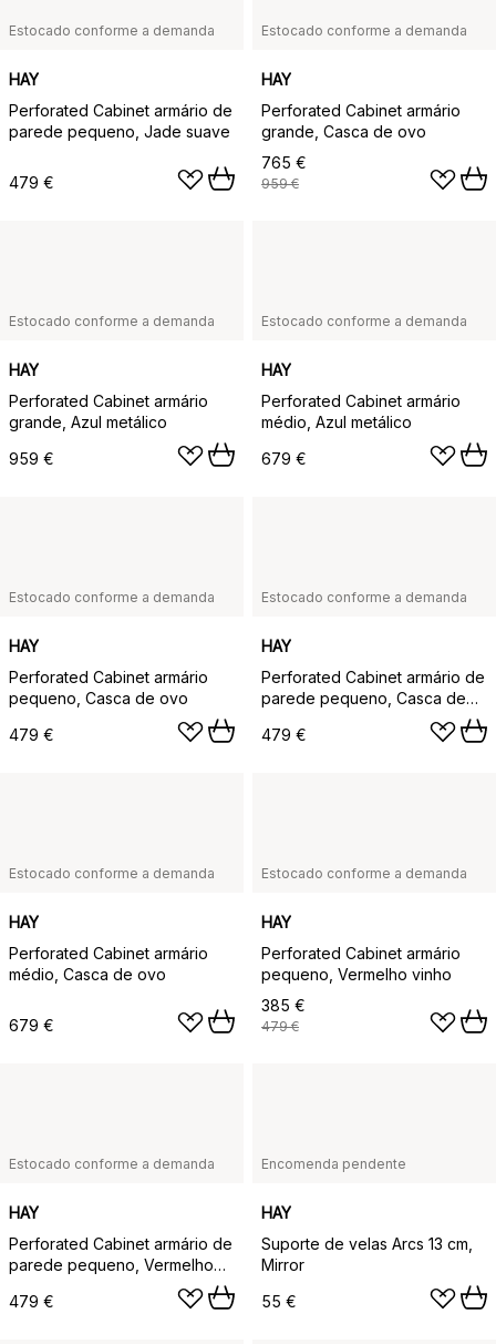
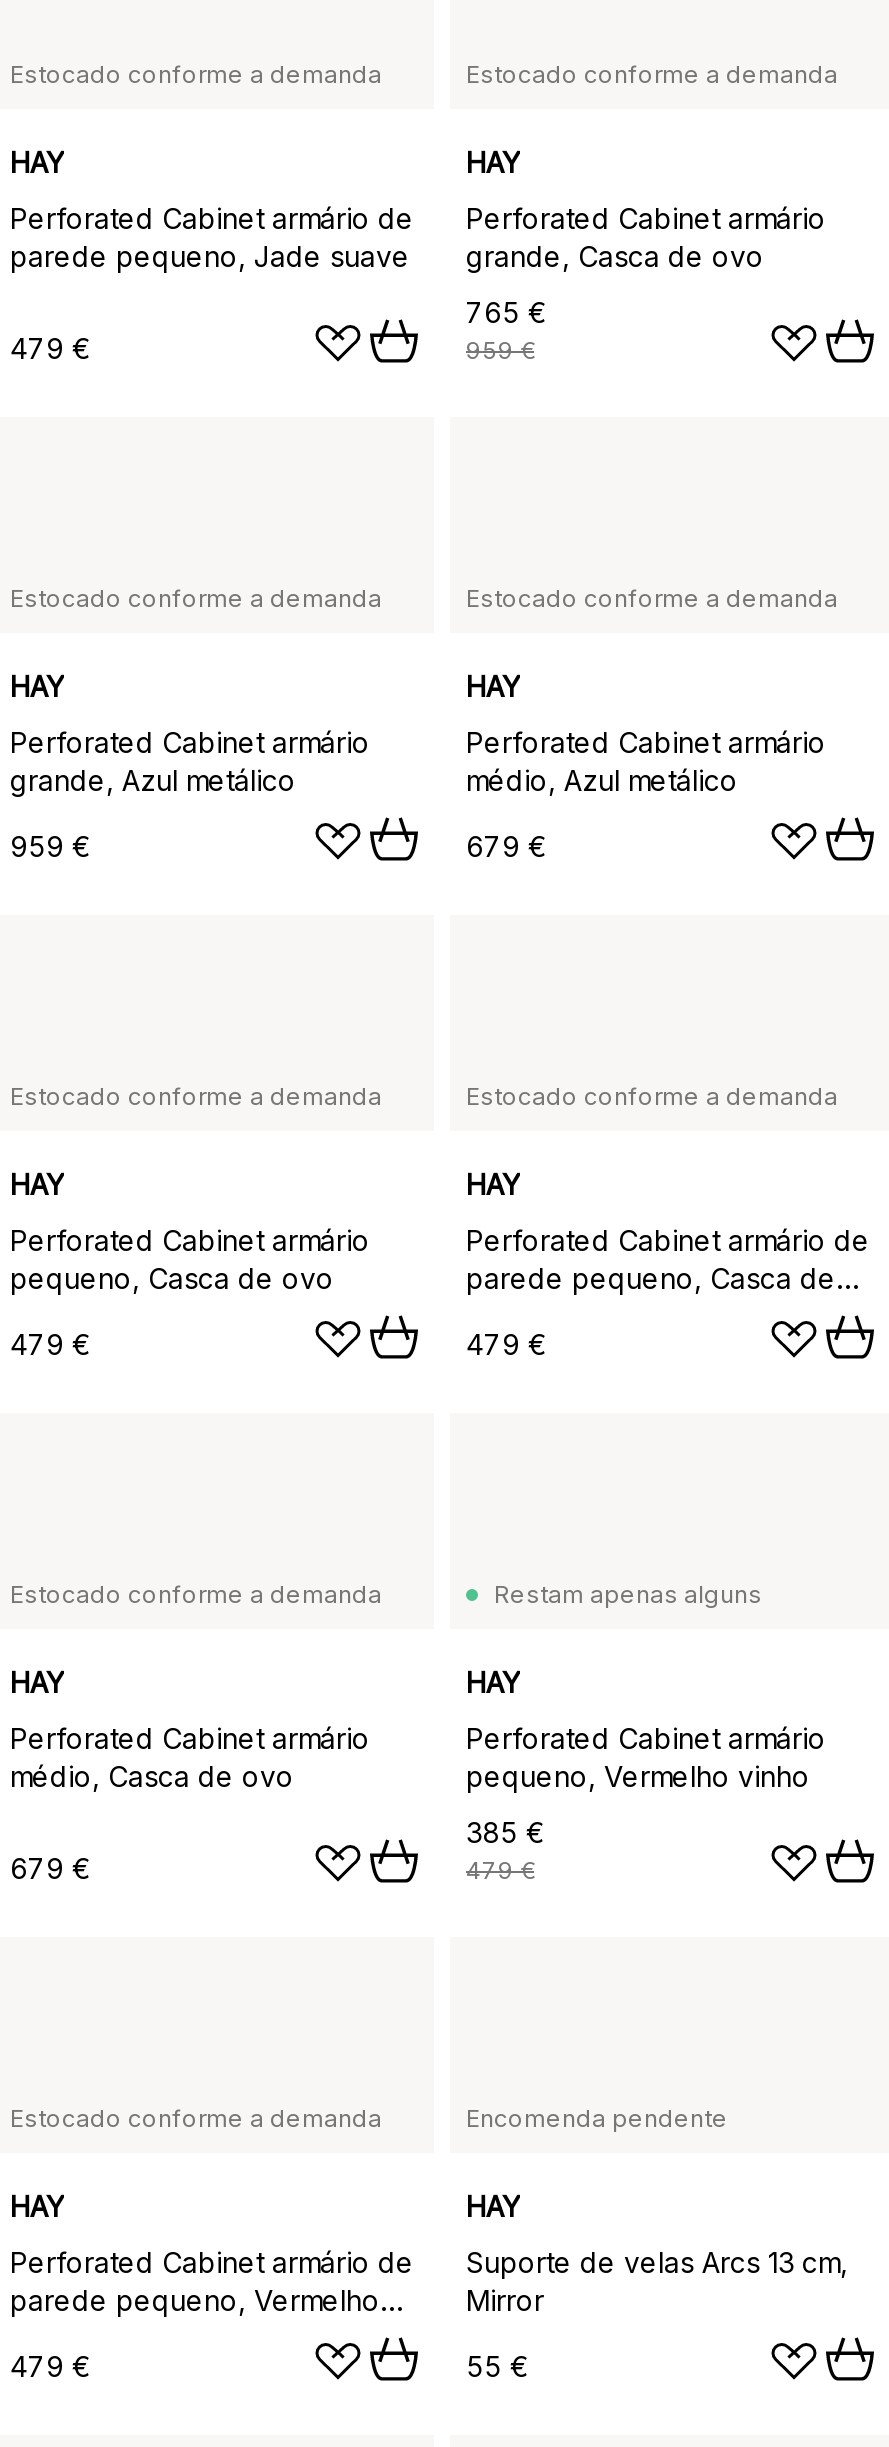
[261,865,467,882] Estocado conforme a demanda -> [494,1579,762,1609] Restam apenas alguns

